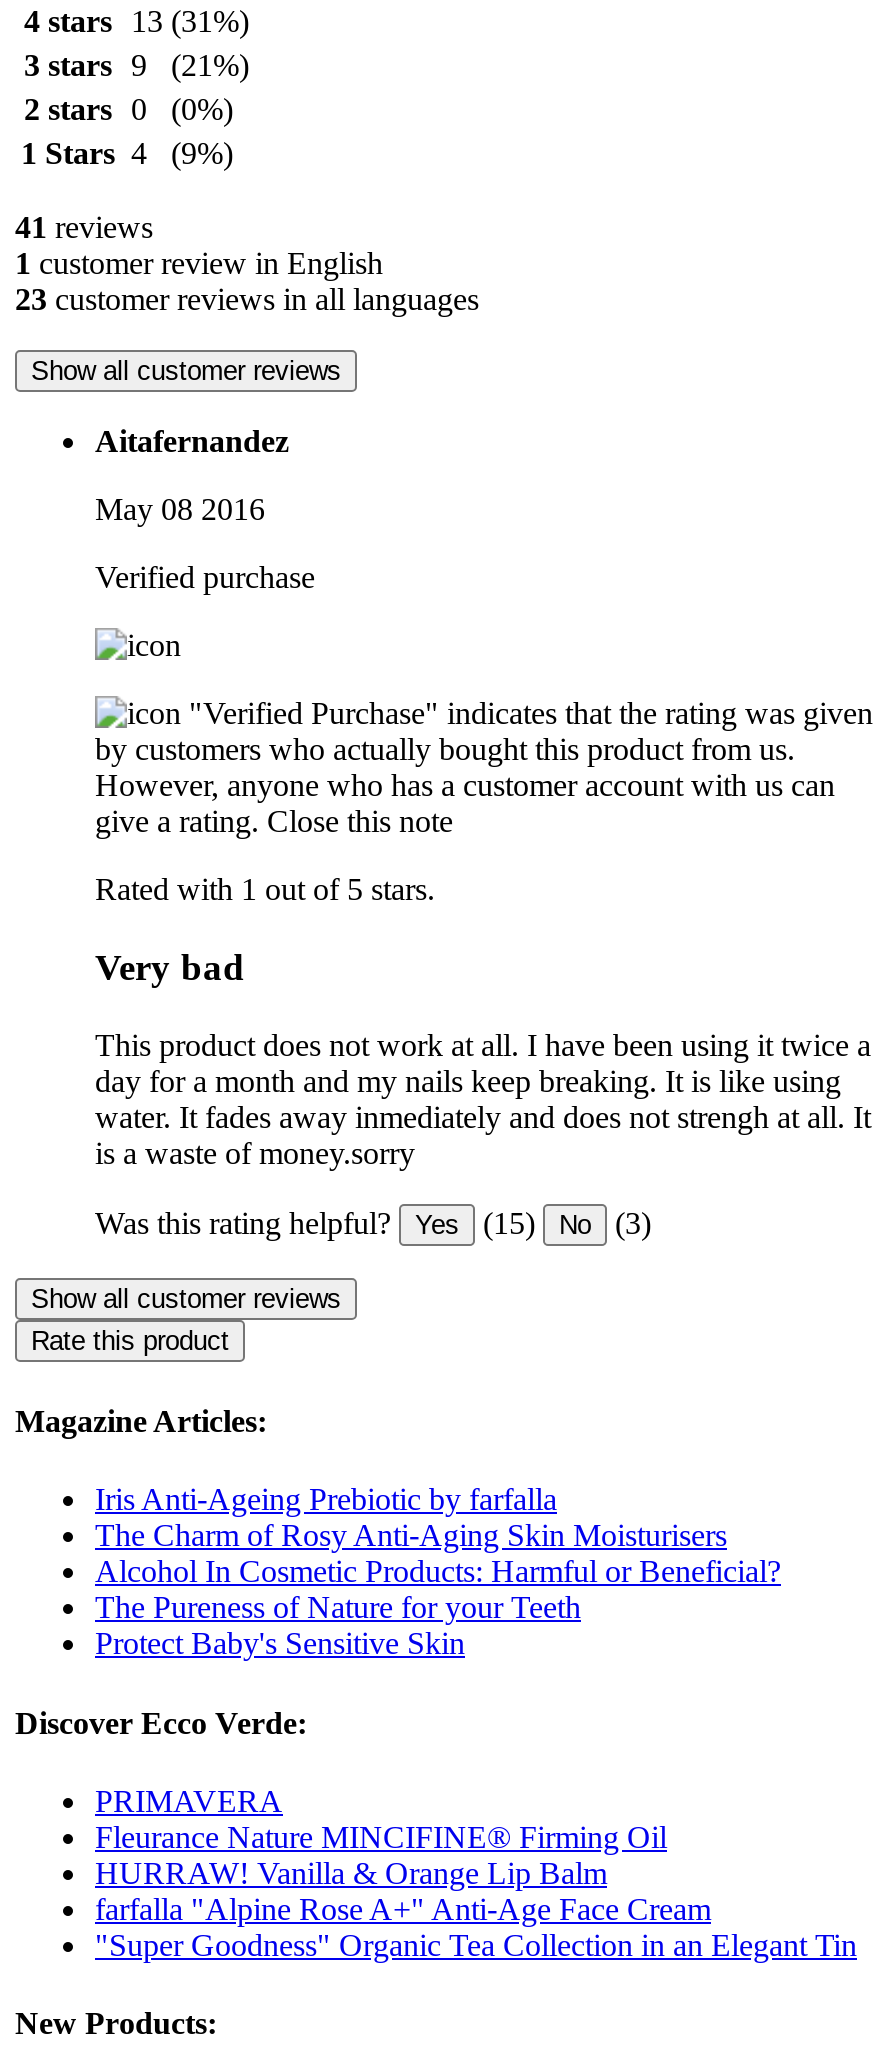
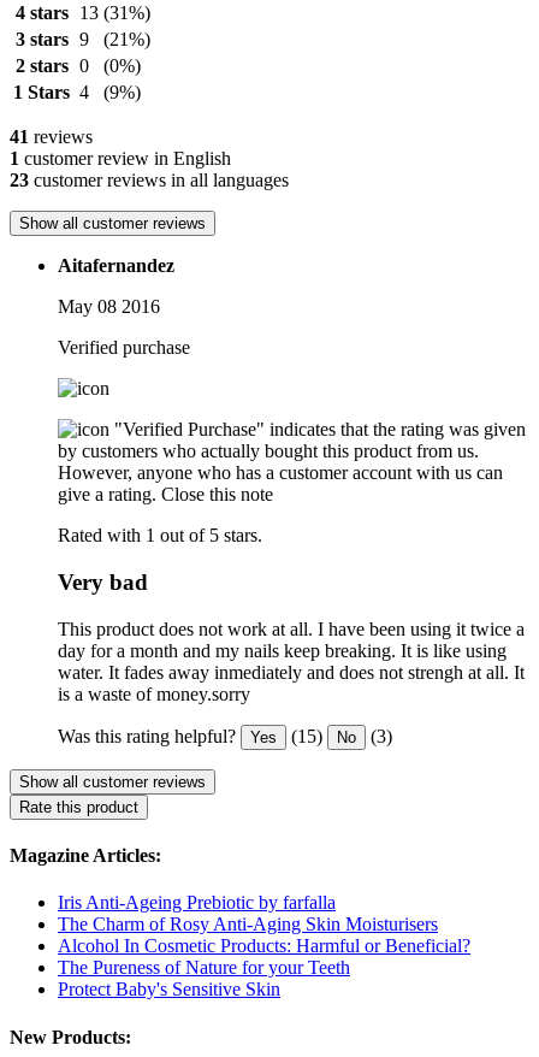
[15,1705,857,1962] Discover Ecco Verde: | PRIMAVERA | Fleurance Nature MINCIFINE® Firming Oil | HURRAW! Vanilla & Orange Lip Balm | farfalla "Alpine Rose A+" Anti-Age Face Cream | "Super Goodness" Organic Tea Collection in an Elegant Tin -> none

